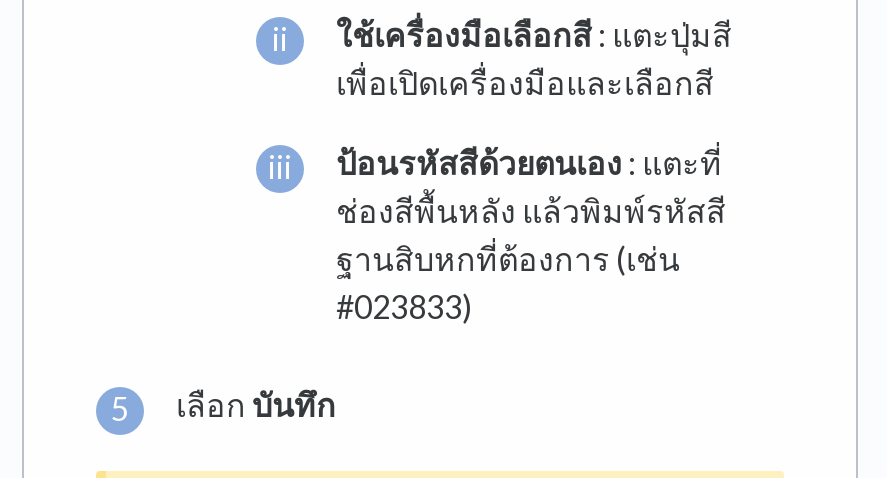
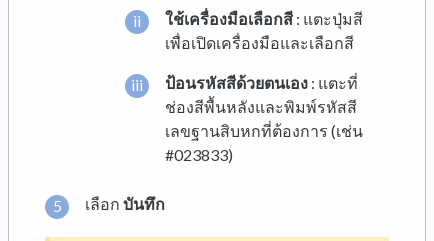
[336,190,726,276] ช่องสีพื้นหลัง แล้วพิมพ์รหัสสี | ฐานสิบหกที่ต้องการ (เช่น -> [165,97,363,140] ช่องสีพื้นหลังและพิมพ์รหัสสี | เลขฐานสิบหกที่ต้องการ (เช่น

